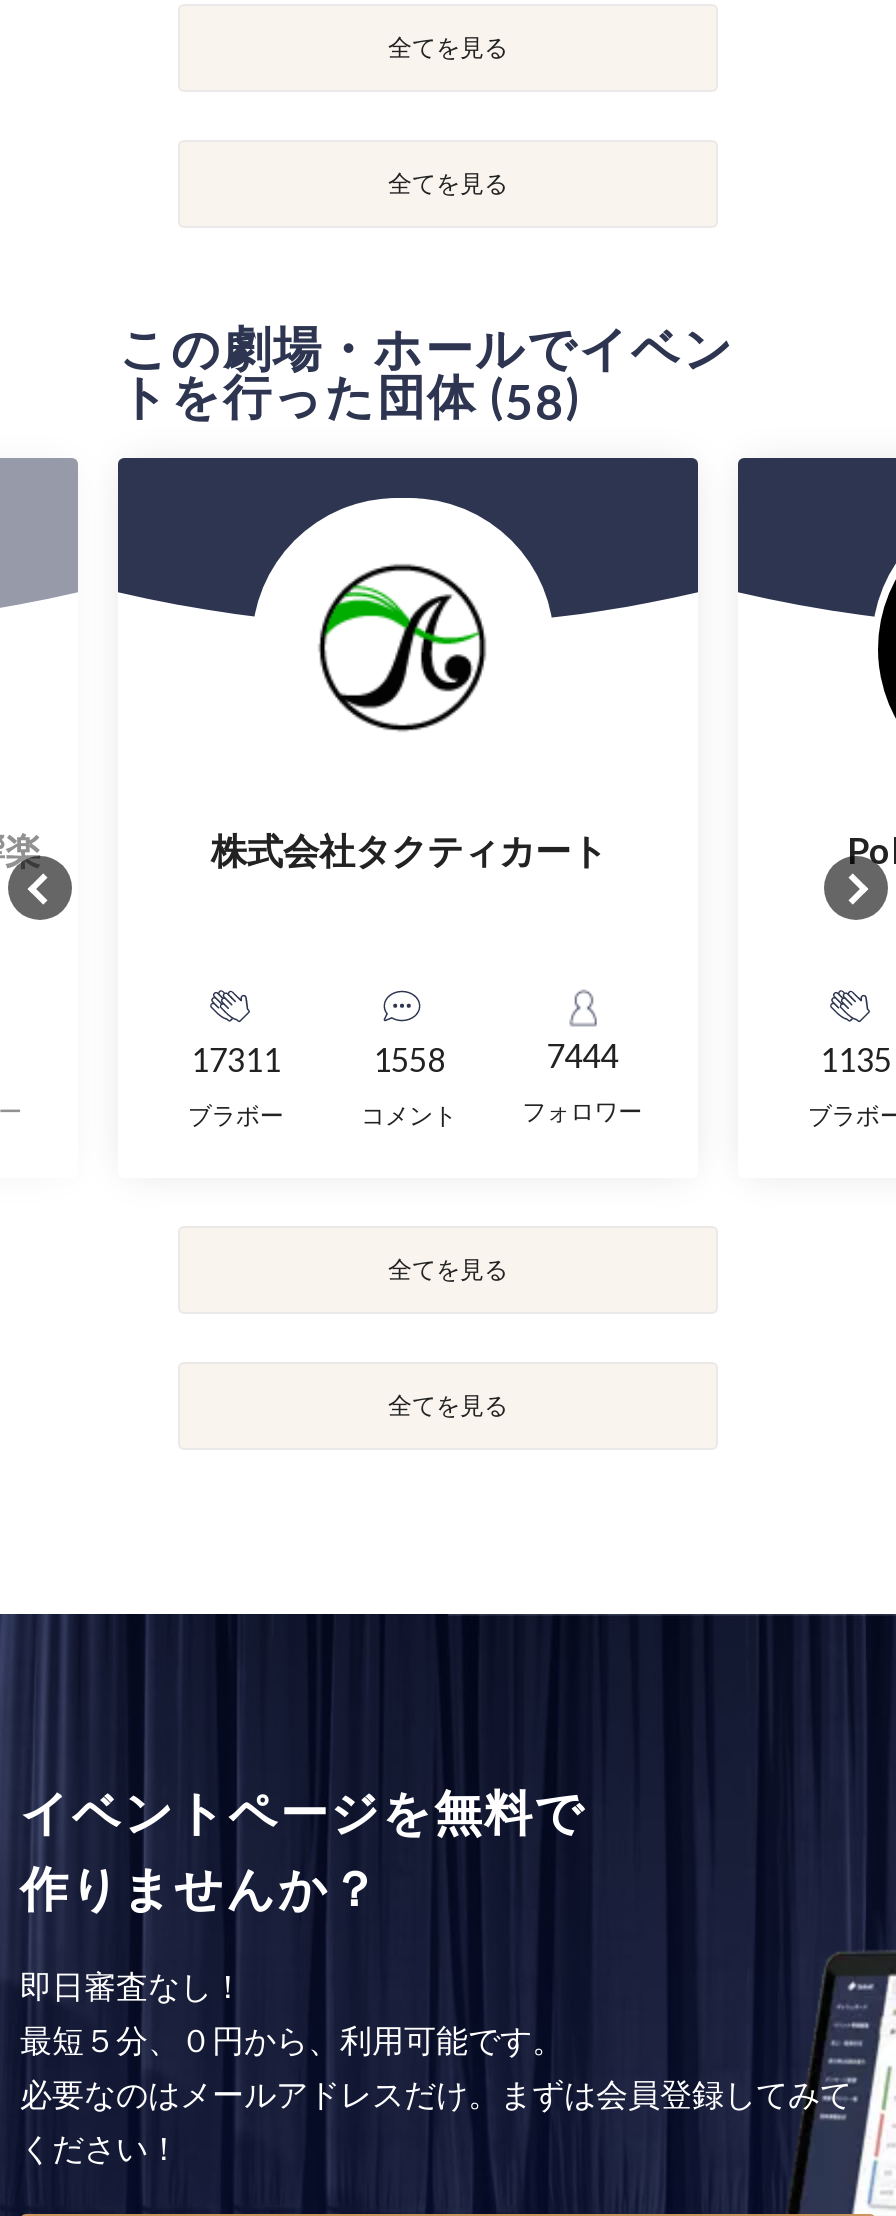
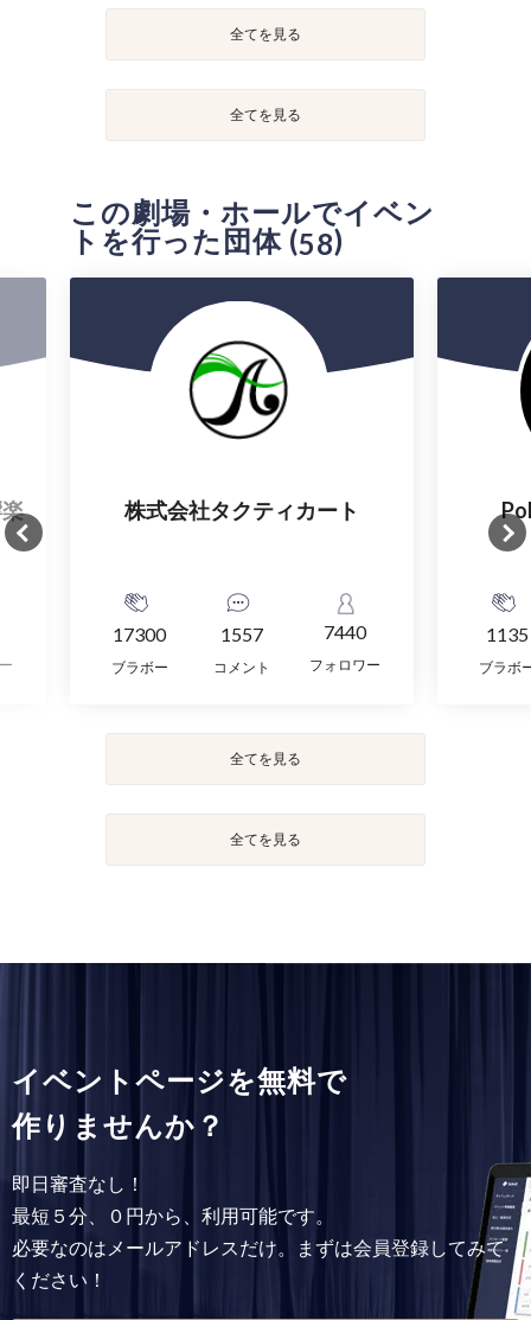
[191,1039,281,1077] 17311 -> [113,622,166,645] 17300
[373,1039,445,1077] 1558 -> [221,622,264,645] 1557
[546,1036,618,1074] 7444 -> [324,620,366,643] 7440

